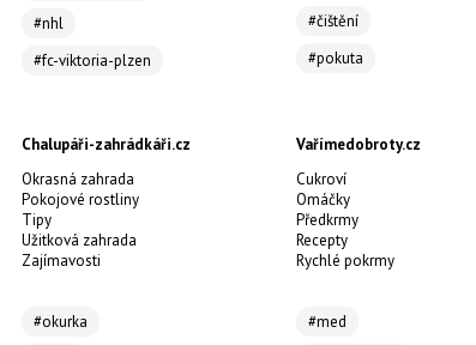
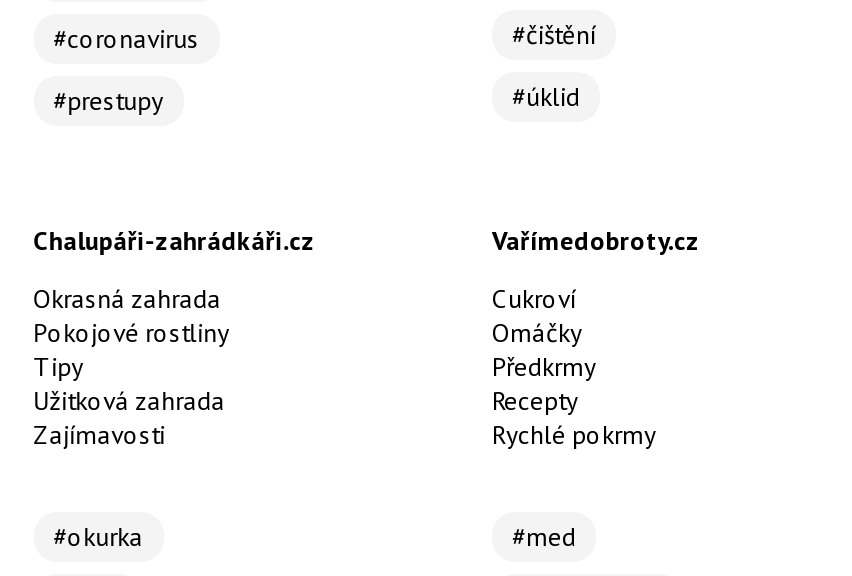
[33,13,63,33] #nhl -> [53,21,199,55] #coronavirus
[33,50,151,70] #fc-viktoria-plzen -> [53,83,163,117] #prestupy
[308,48,363,68] #pokuta -> [512,79,580,113] #úklid

